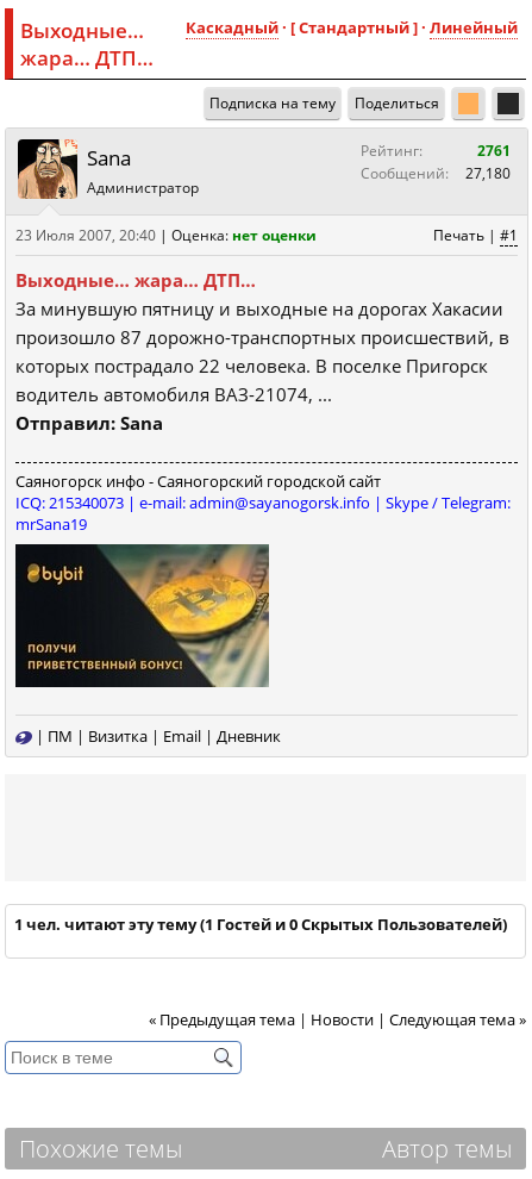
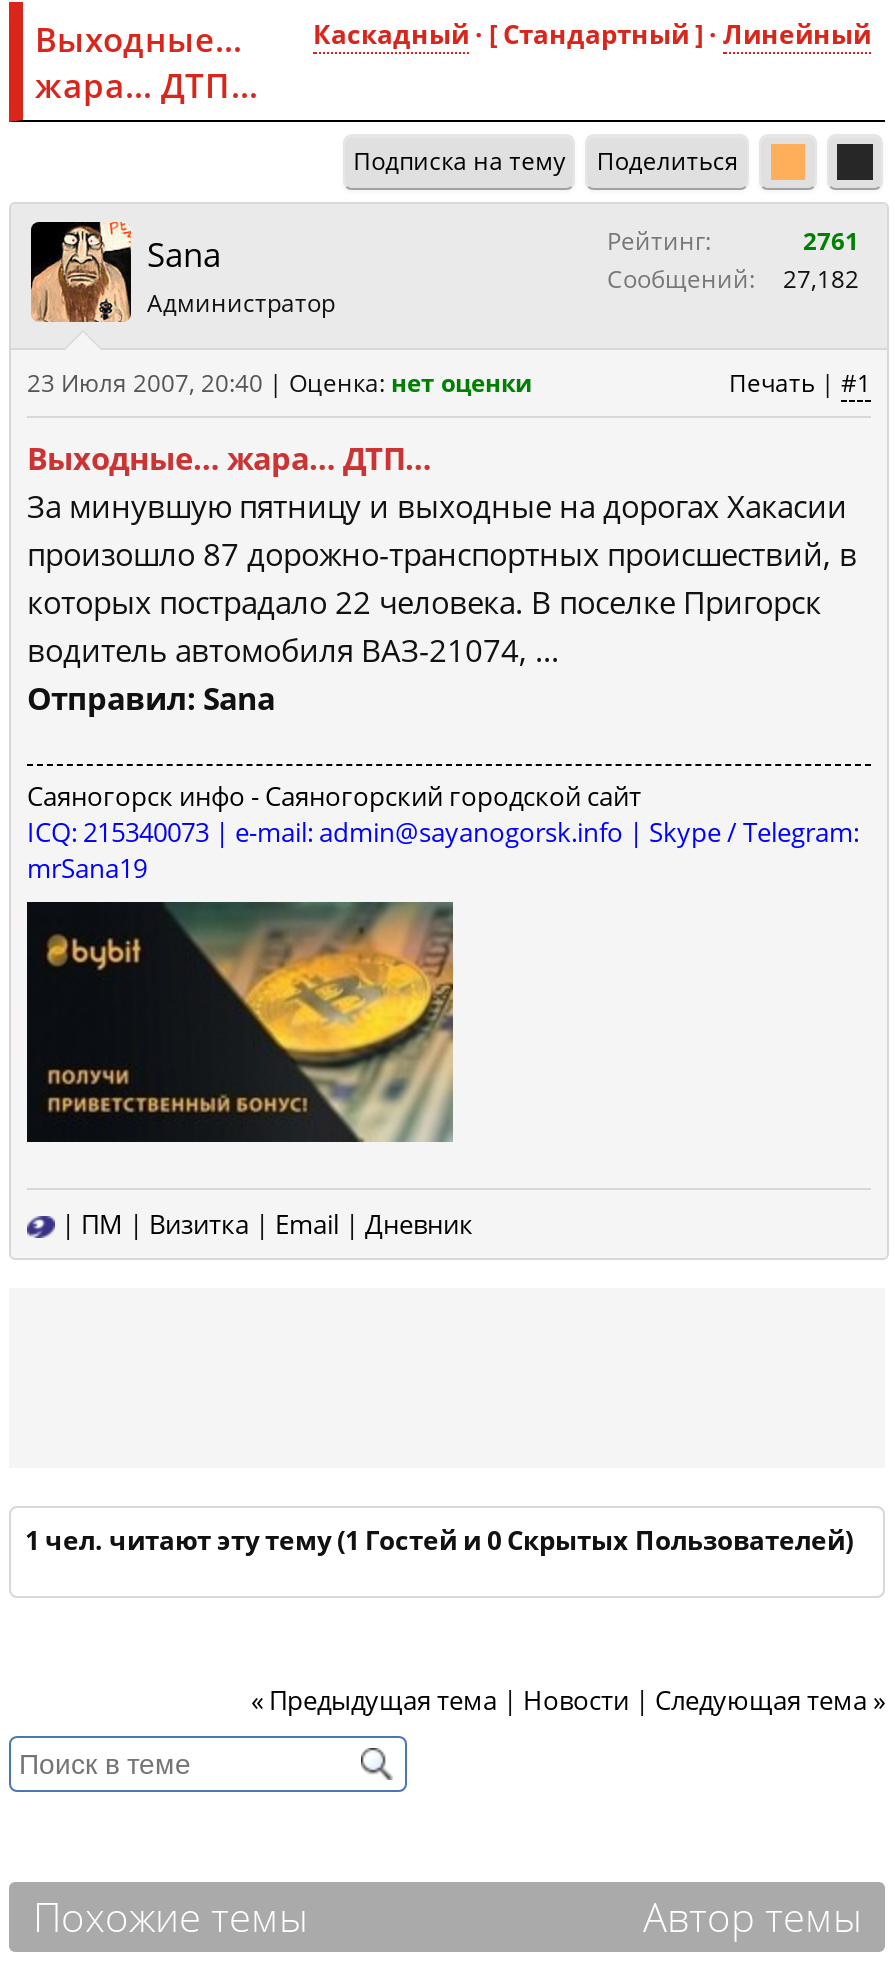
[361,164,511,184] Сообщений: 27,180 -> [607,263,859,297] Сообщений: 27,182

